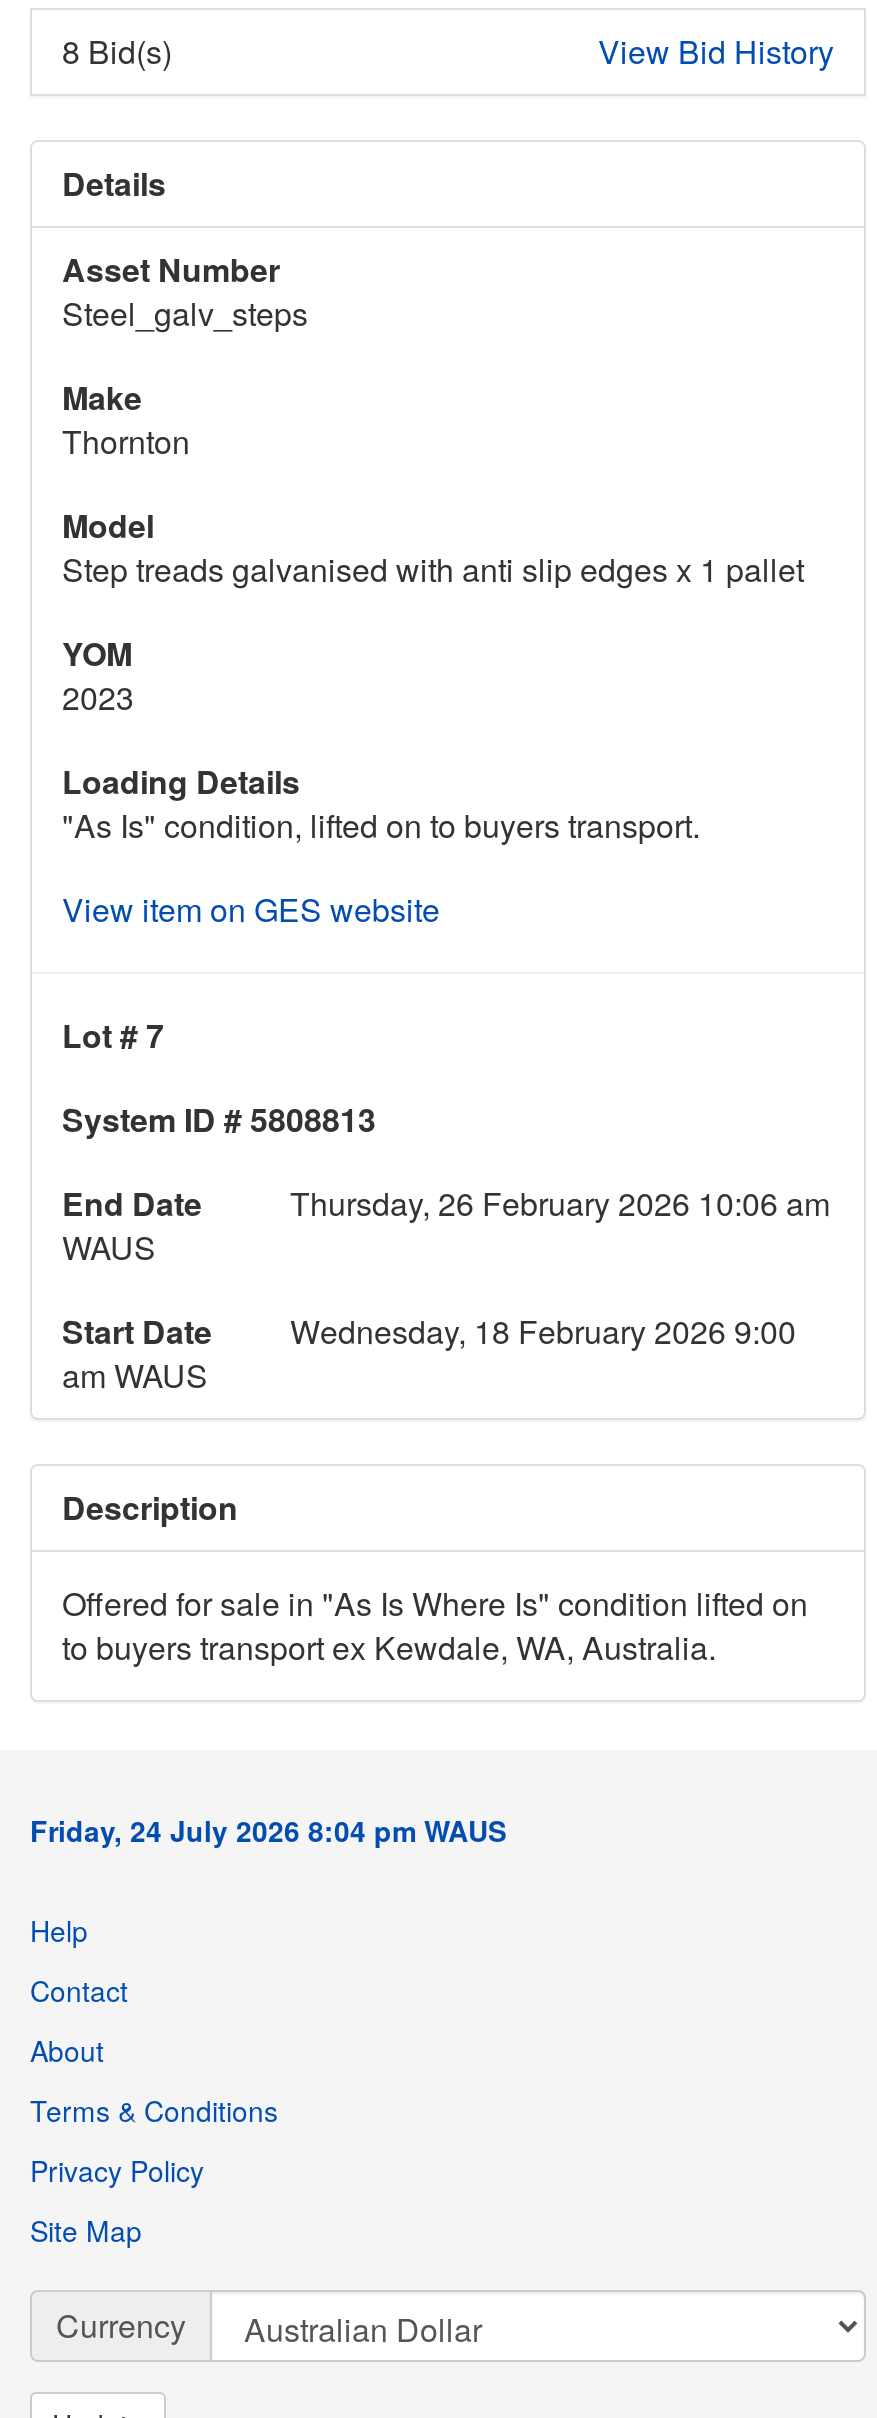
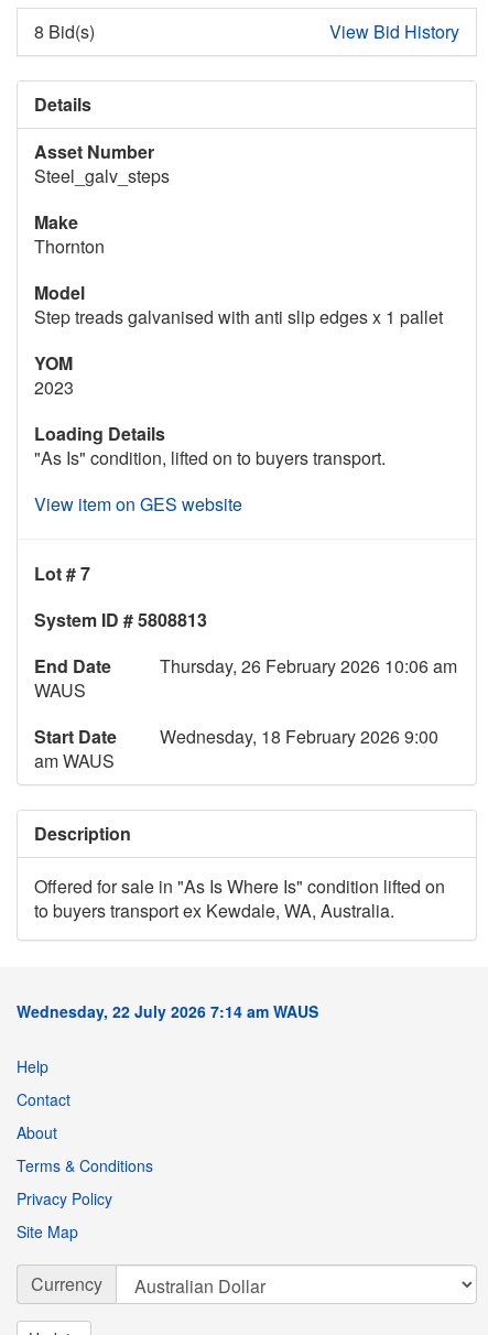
[30,1811,506,1851] Friday, 24 July 2026 8:04 pm WAUS -> [17,1000,318,1023] Wednesday, 22 July 2026 7:14 am WAUS

